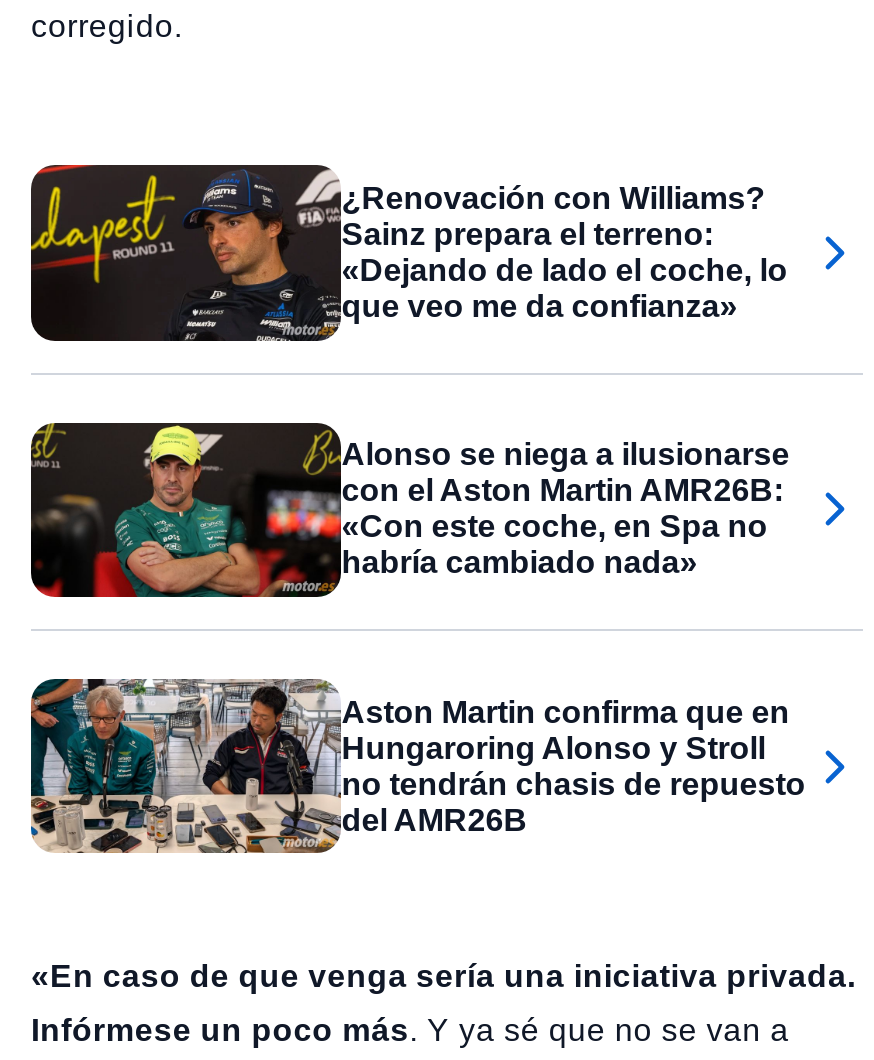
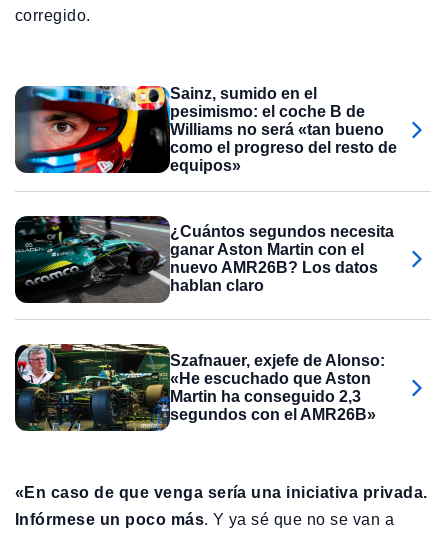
[31,162,787,344] [image] | ¿Renovación con Williams? | Sainz prepara el terreno: | «Dejando de lado el coche, lo | que veo me da confianza» -> [15,85,397,174] [image] | Sainz, sumido en el | pesimismo: el coche B de | Williams no será «tan bueno | como el progreso del resto de | equipos»
[31,422,789,598] [image] | Alonso se niega a ilusionarse | con el Aston Martin AMR26B: | «Con este coche, en Spa no | habría cambiado nada» -> [15,216,394,304] [image] | ¿Cuántos segundos necesita | ganar Aston Martin con el | nuevo AMR26B? Los datos | hablan claro
[29,676,805,854] [image] | Aston Martin confirma que en | Hungaroring Alonso y Stroll | no tendrán chasis de repuesto | del AMR26B -> [14,343,385,432] [image] | Szafnauer, exjefe de Alonso: | «He escuchado que Aston | Martin ha conseguido 2,3 | segundos con el AMR26B»

